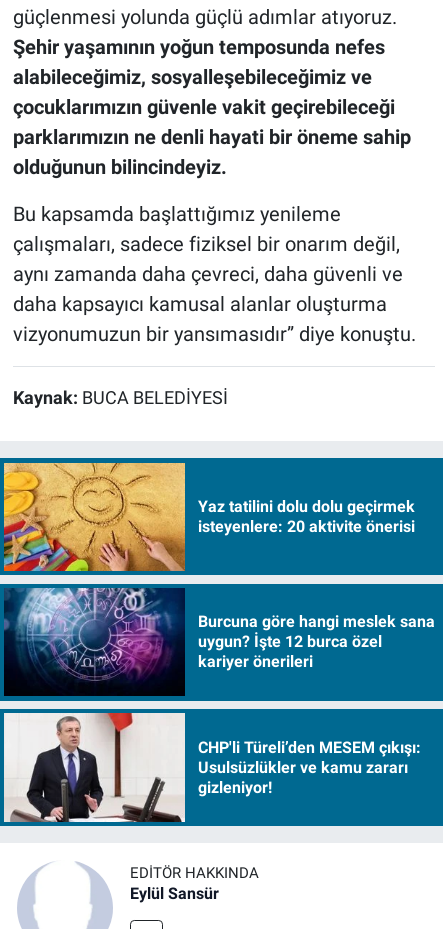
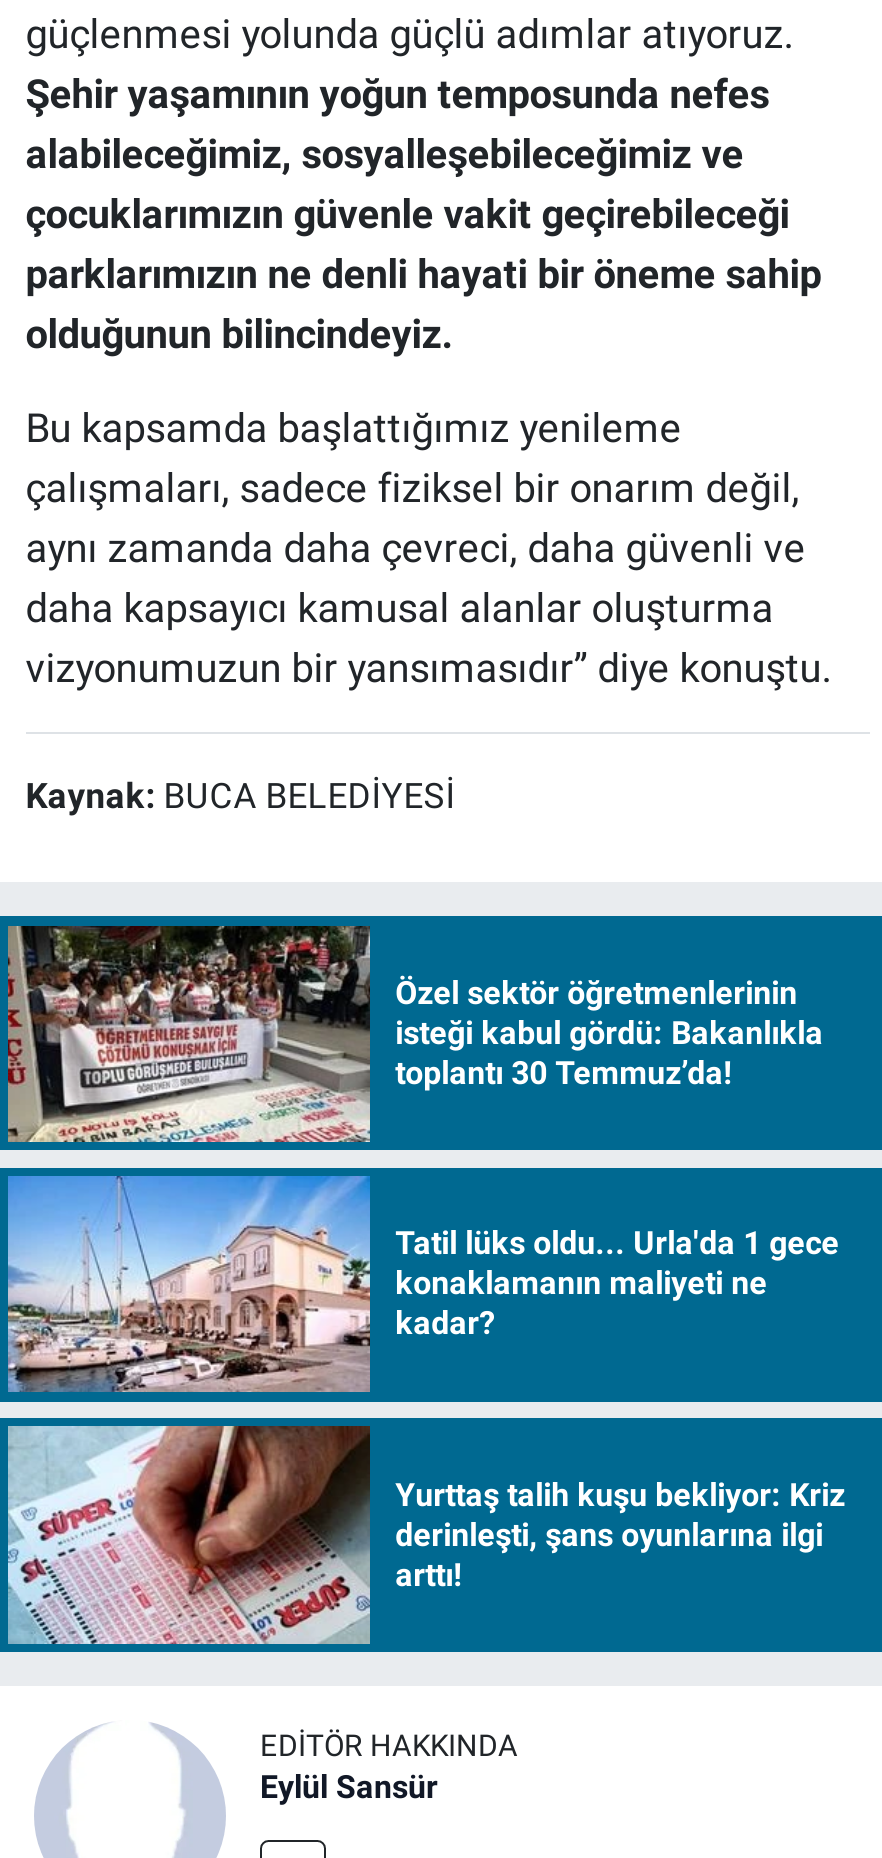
[3,462,415,572] [image] | Yaz tatilini dolu dolu geçirmek | isteyenlere: 20 aktivite önerisi -> [6,924,823,1144] [image] | Özel sektör öğretmenlerinin | isteği kabul gördü: Bakanlıkla | toplantı 30 Temmuz’da!
[3,587,435,697] [image] | Burcuna göre hangi meslek sana | uygun? İşte 12 burca özel | kariyer önerileri -> [6,1176,839,1394] [image] | Tatil lüks oldu... Urla'da 1 gece | konaklamanın maliyeti ne | kadar?
[4,712,421,823] [image] | CHP'li Türeli’den MESEM çıkışı: | Usulsüzlükler ve kamu zararı | gizleniyor! -> [8,1424,845,1646] [image] | Yurttaş talih kuşu bekliyor: Kriz | derinleşti, şans oyunlarına ilgi | arttı!

